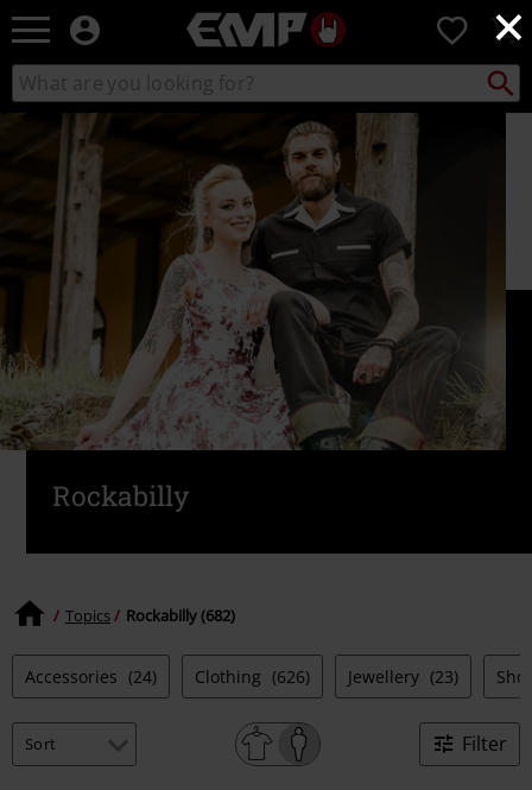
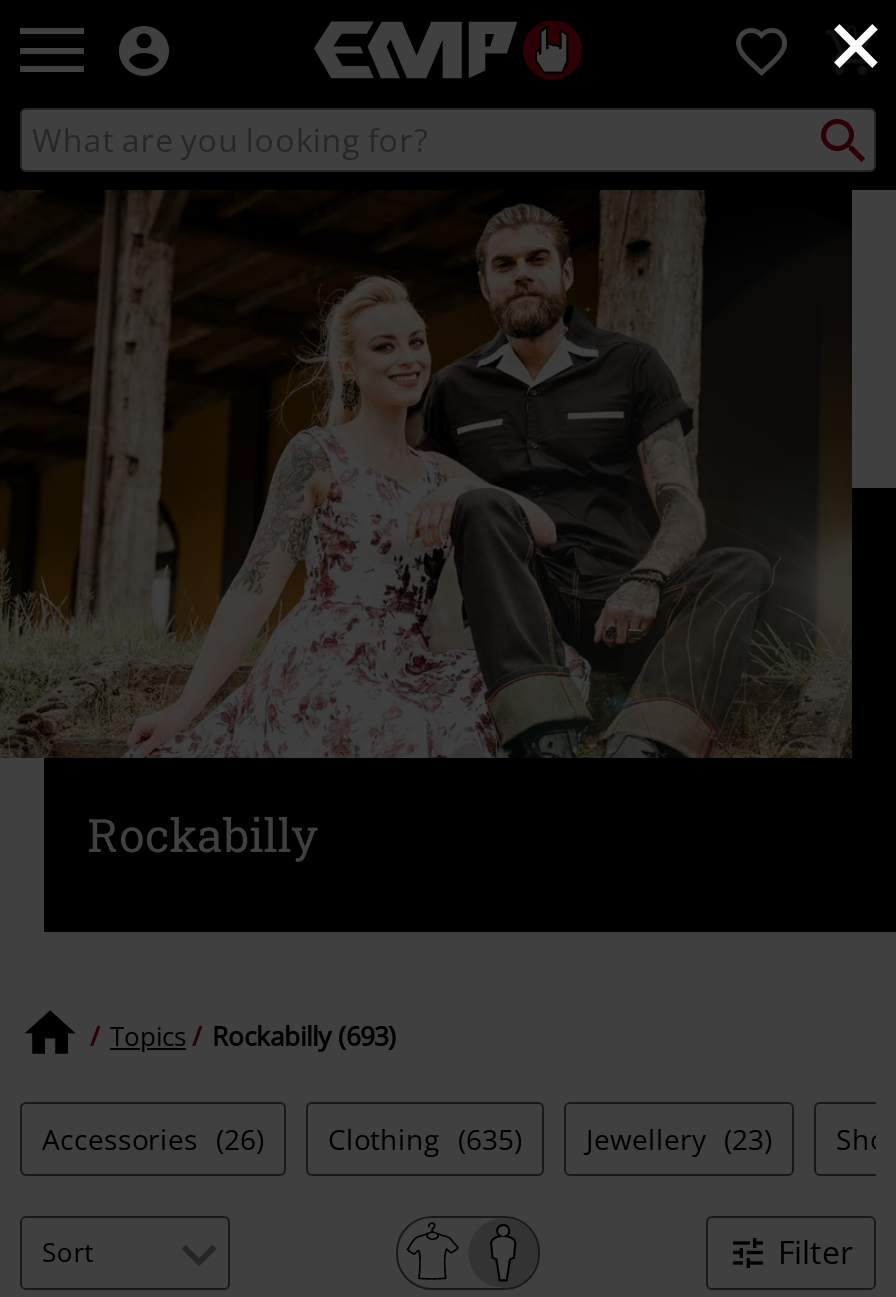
[65,605,235,626] Topics Rockabilly (682) -> [110,1018,396,1054] Topics Rockabilly (693)
[25,665,157,687] Accessories (24) -> [42,1119,264,1157] Accessories (26)
[195,665,310,687] Clothing (626) -> [328,1119,522,1157] Clothing (635)

